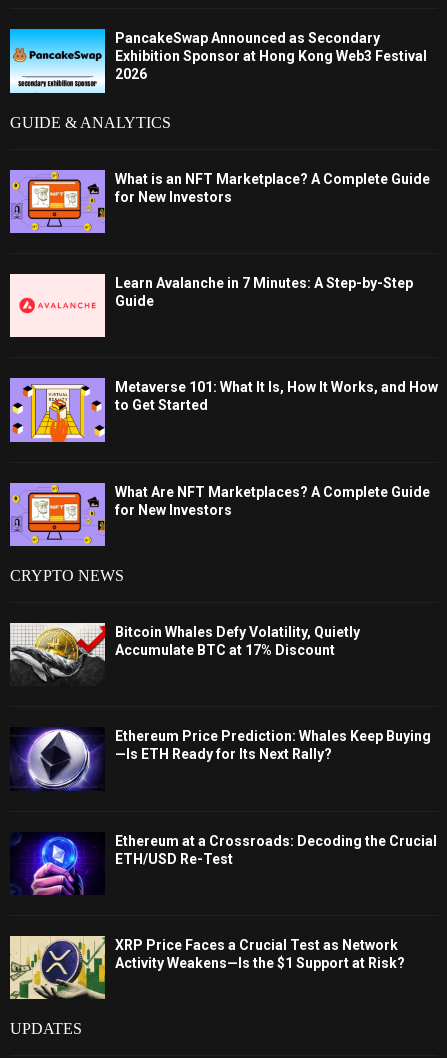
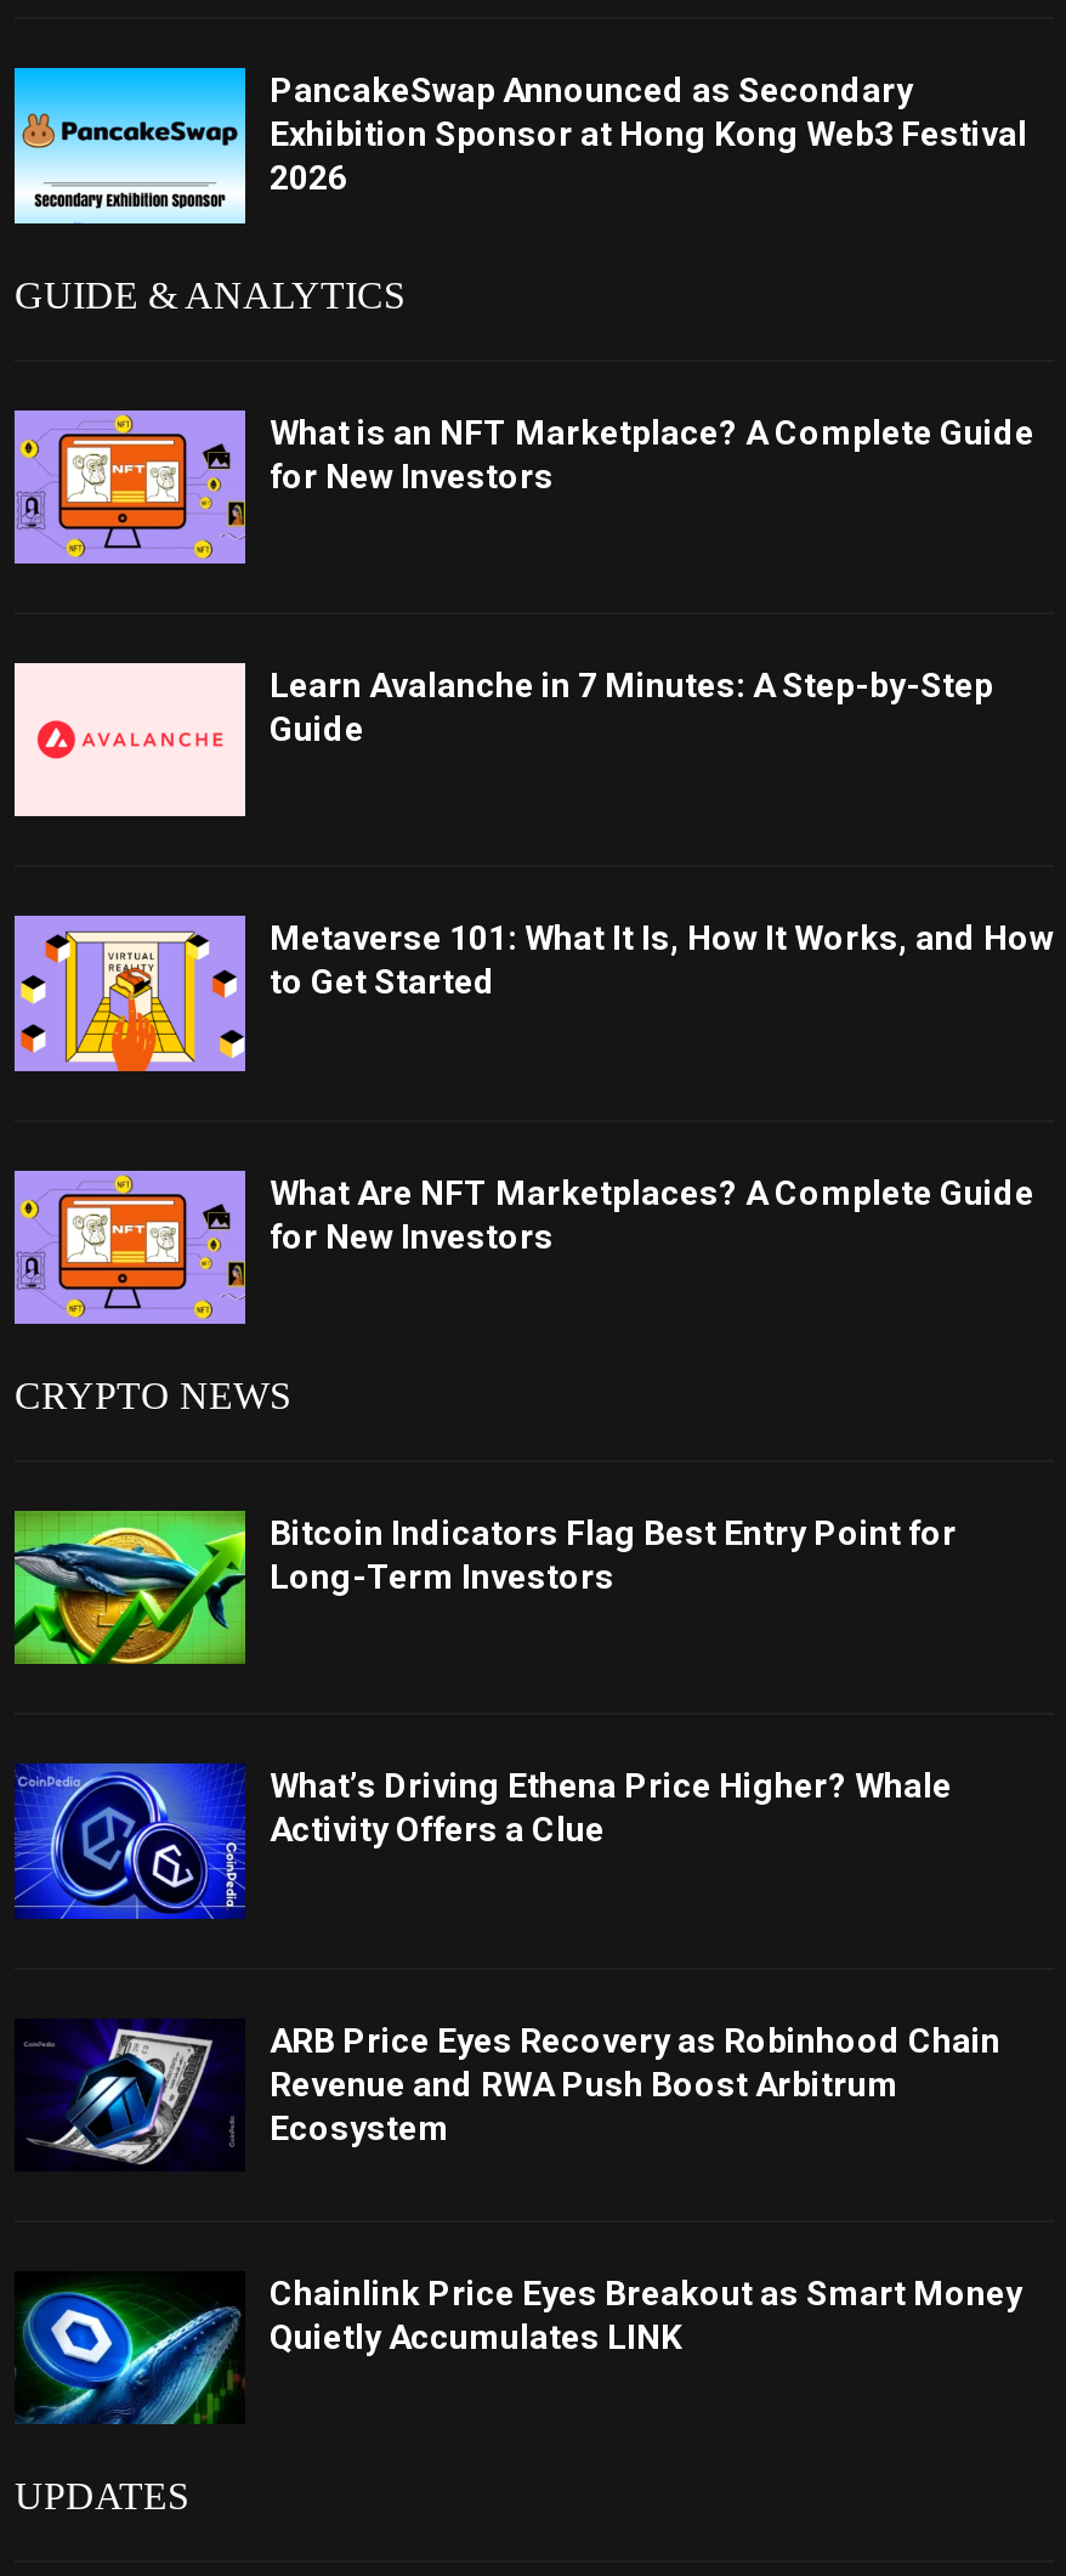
[9,622,360,686] [image] | Bitcoin Whales Defy Volatility, Quietly | Accumulate BTC at 17% Discount -> [12,1508,957,1666] [image] | Bitcoin Indicators Flag Best Entry Point for | Long-Term Investors
[10,727,431,791] [image] | Ethereum Price Prediction: Whales Keep Buying | —Is ETH Ready for Its Next Rally? -> [12,1761,952,1921] [image] | What’s Driving Ethena Price Higher? Whale | Activity Offers a Clue
[11,833,437,896] [image] | Ethereum at a Crossroads: Decoding the Crucial | ETH/USD Re-Test -> [19,2020,1000,2172] [image] | ARB Price Eyes Recovery as Robinhood Chain | Revenue and RWA Push Boost Arbitrum | Ecosystem
[9,935,405,1000] [image] | XRP Price Faces a Crucial Test as Network | Activity Weakens—Is the $1 Support at Risk? -> [15,2271,1022,2427] [image] | Chainlink Price Eyes Breakout as Smart Money | Quietly Accumulates LINK

